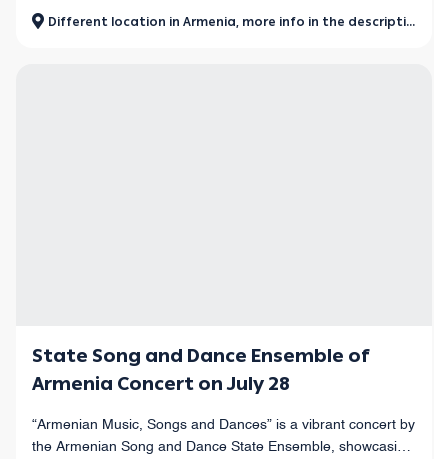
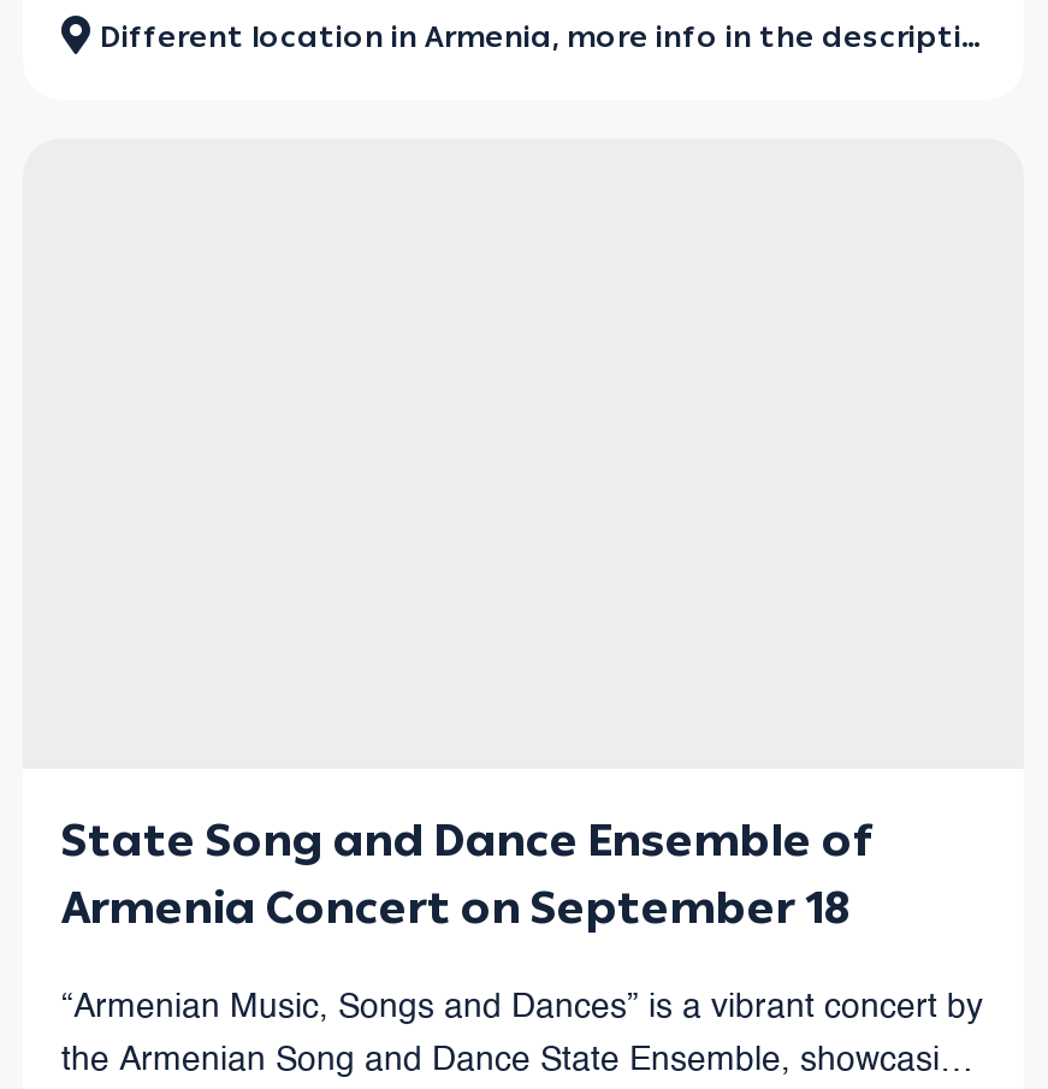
[32,373,290,395] Armenia Concert on July 28 -> [61,883,851,936] Armenia Concert on September 18

